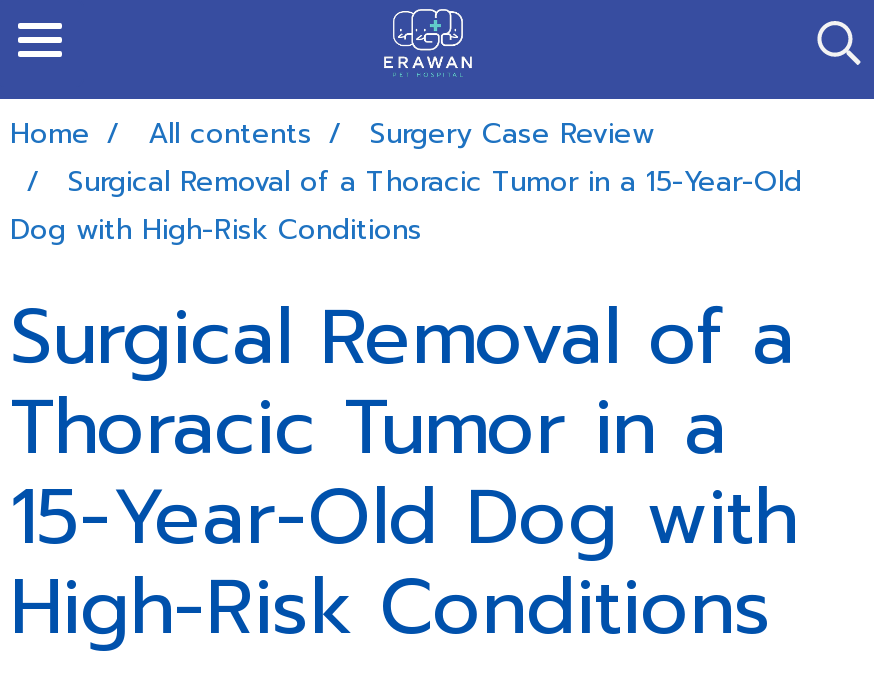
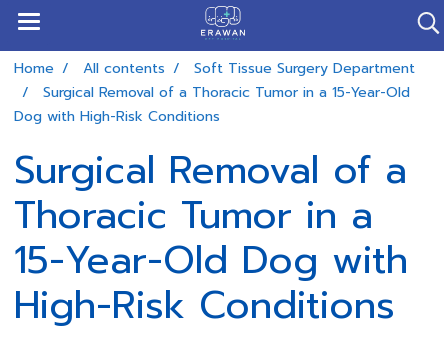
[370,113,654,155] Surgery Case Review -> [194,58,415,79] Soft Tissue Surgery Department

